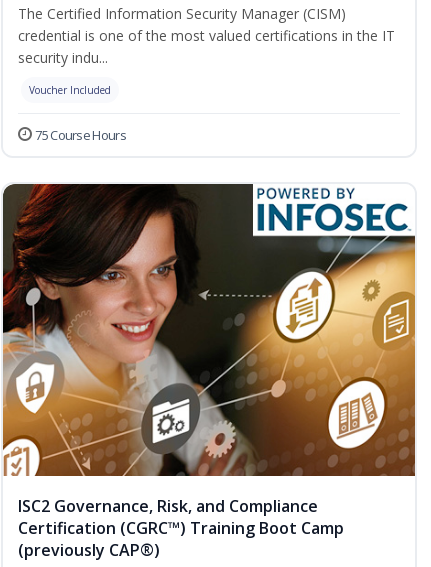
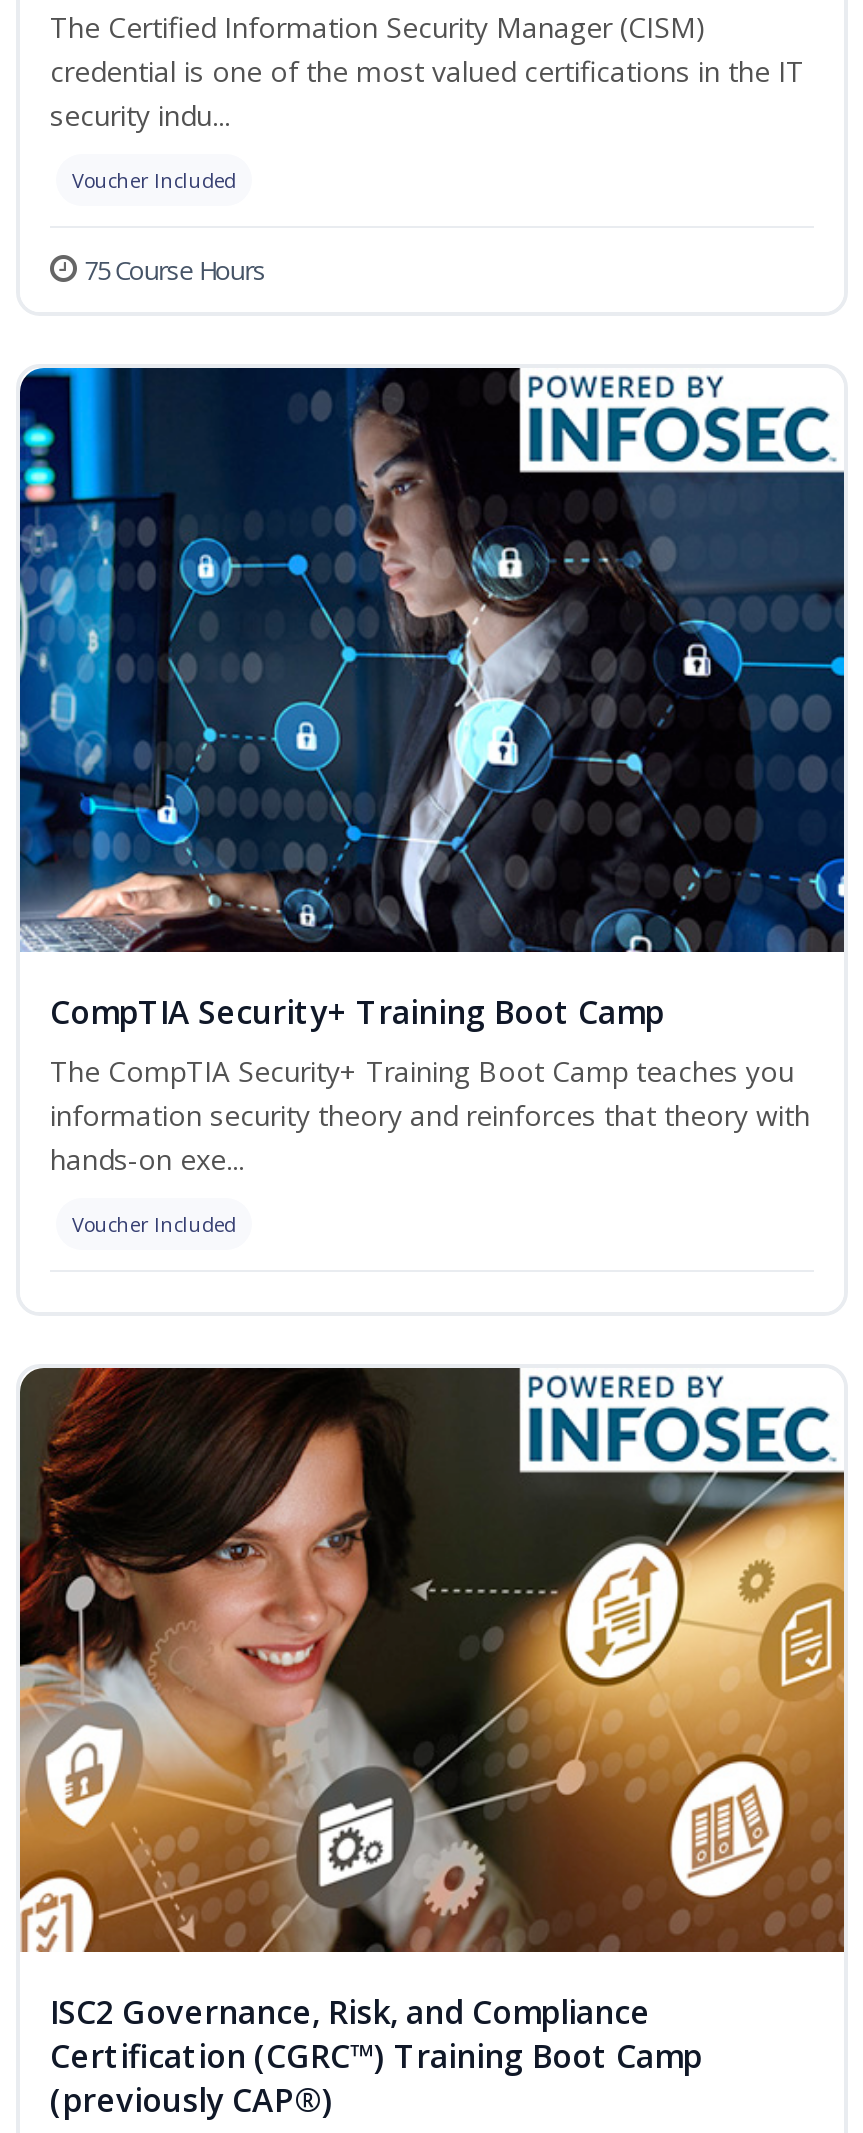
none -> [18,366,846,1239] [image] | CompTIA Security+ Training Boot Camp | The CompTIA Security+ Training Boot Camp teaches you | information security theory and reinforces that theory with | hands-on exe... | Voucher Included

